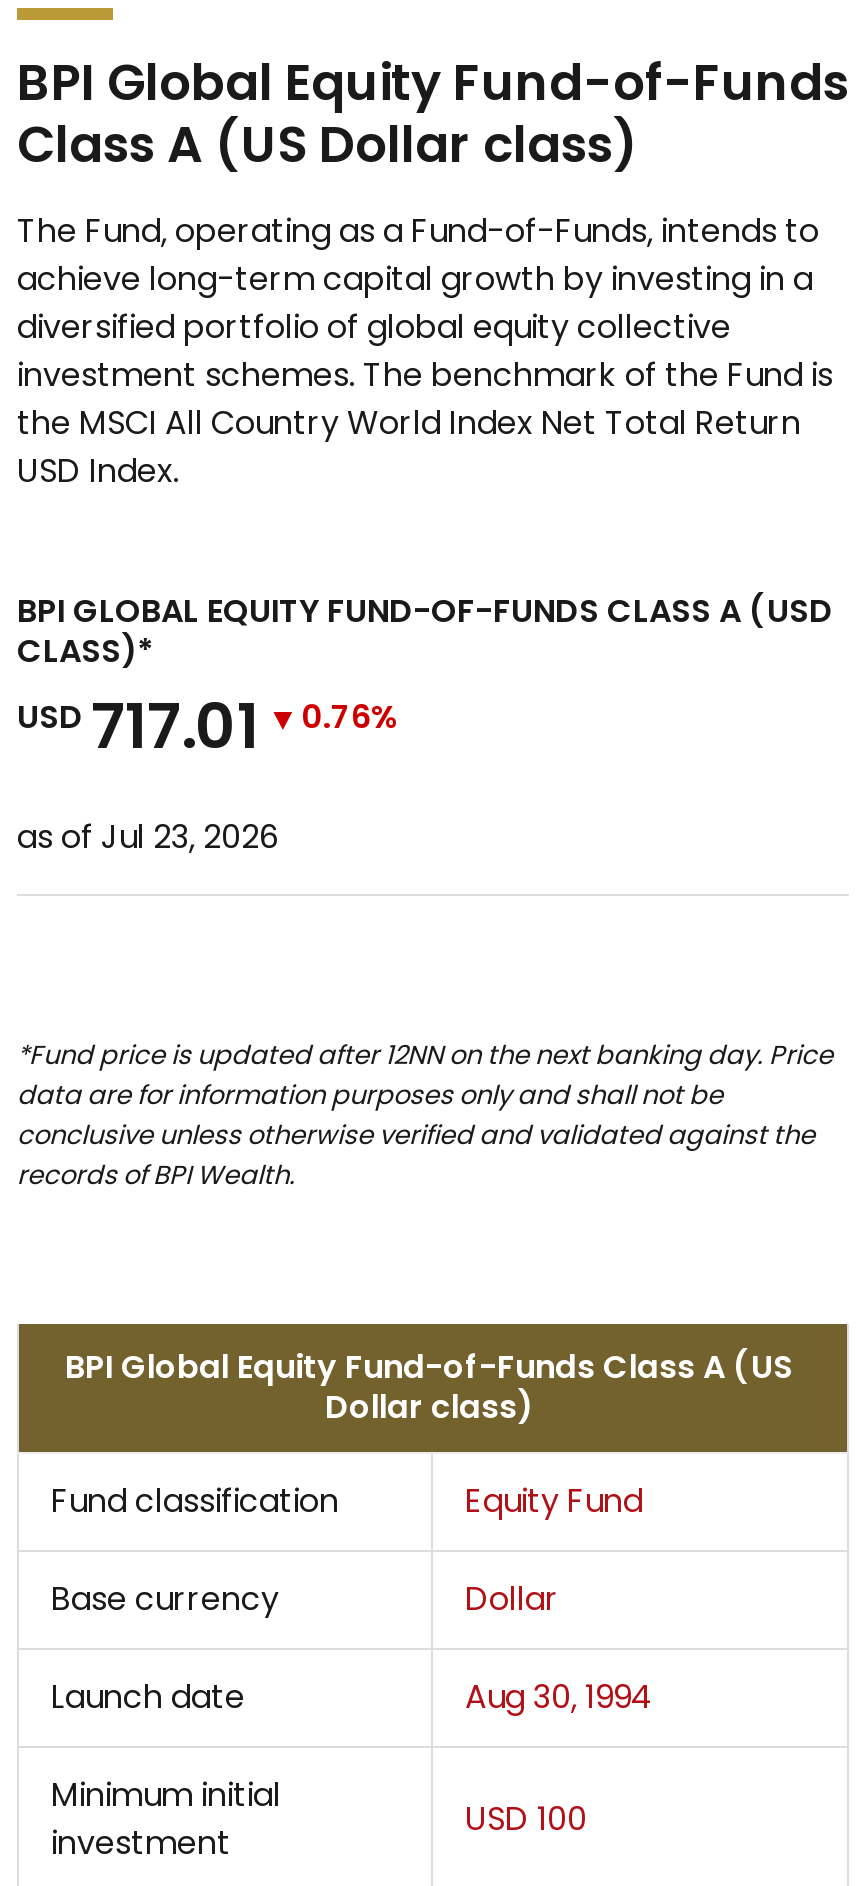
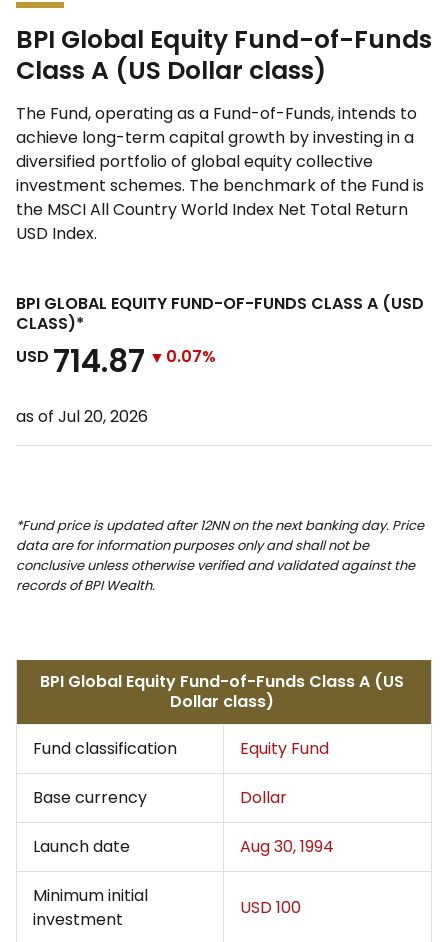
[17,683,259,771] USD 717.01 -> [16,339,145,383] USD 714.87
[301,695,399,741] 0.76% -> [166,345,216,368] 0.07%
[17,815,279,861] as of Jul 23, 2026 -> [16,405,148,428] as of Jul 20, 2026

